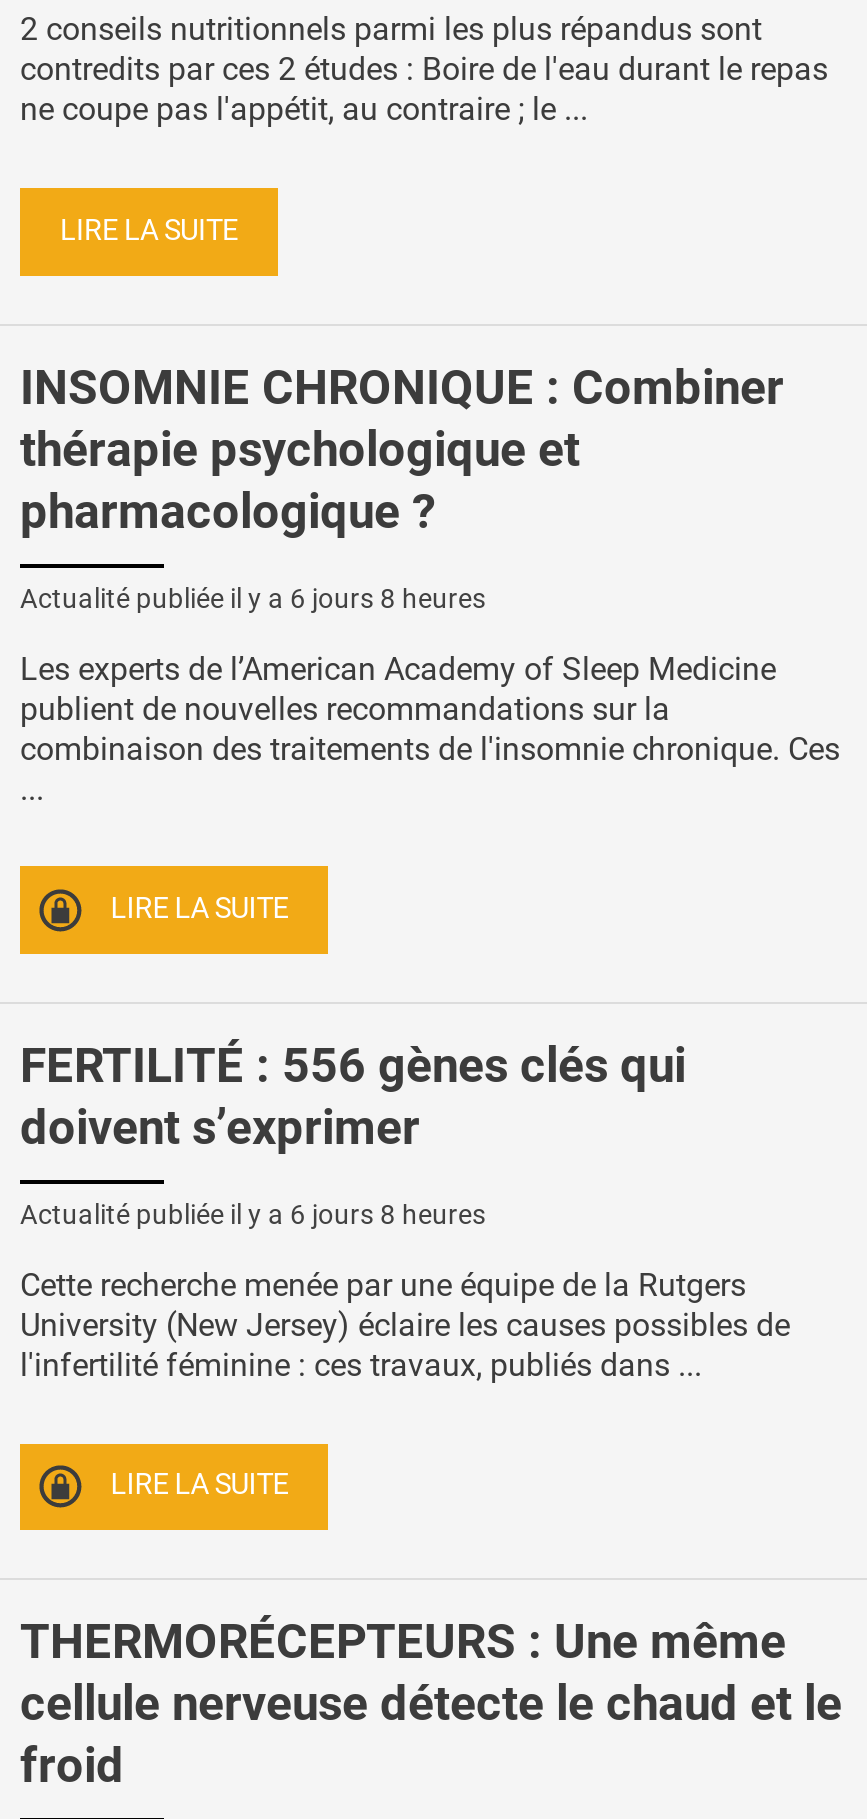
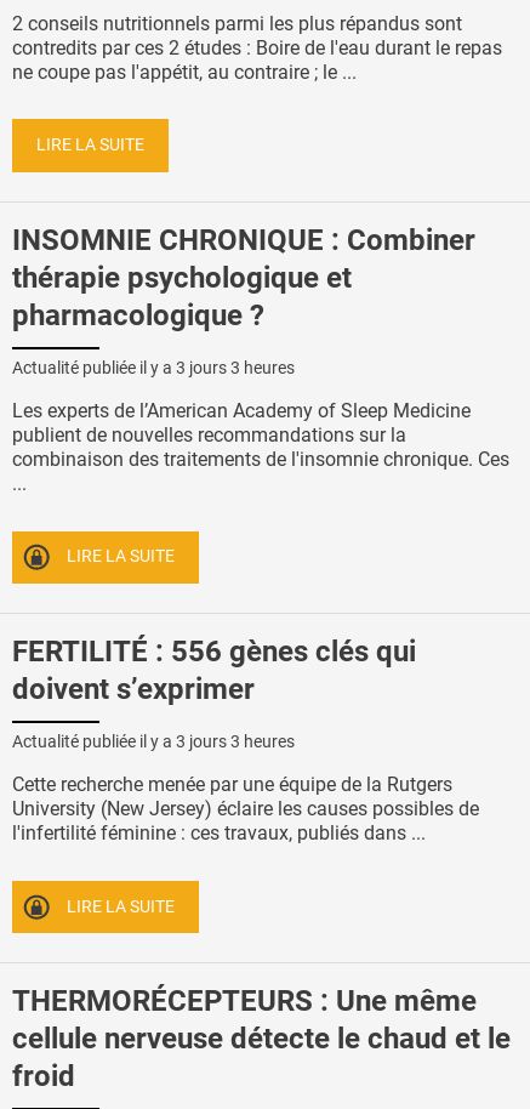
[20,581,486,613] Actualité publiée il y a 6 jours 8 heures -> [12,358,295,377] Actualité publiée il y a 3 jours 3 heures
[20,1197,486,1229] Actualité publiée il y a 6 jours 8 heures -> [12,732,295,751] Actualité publiée il y a 3 jours 3 heures

